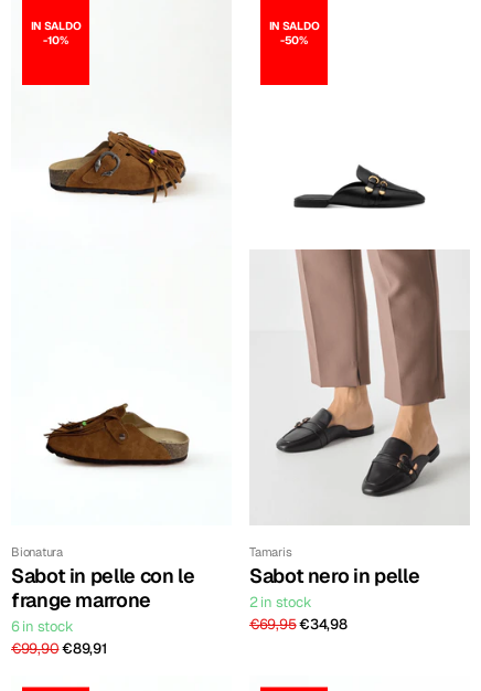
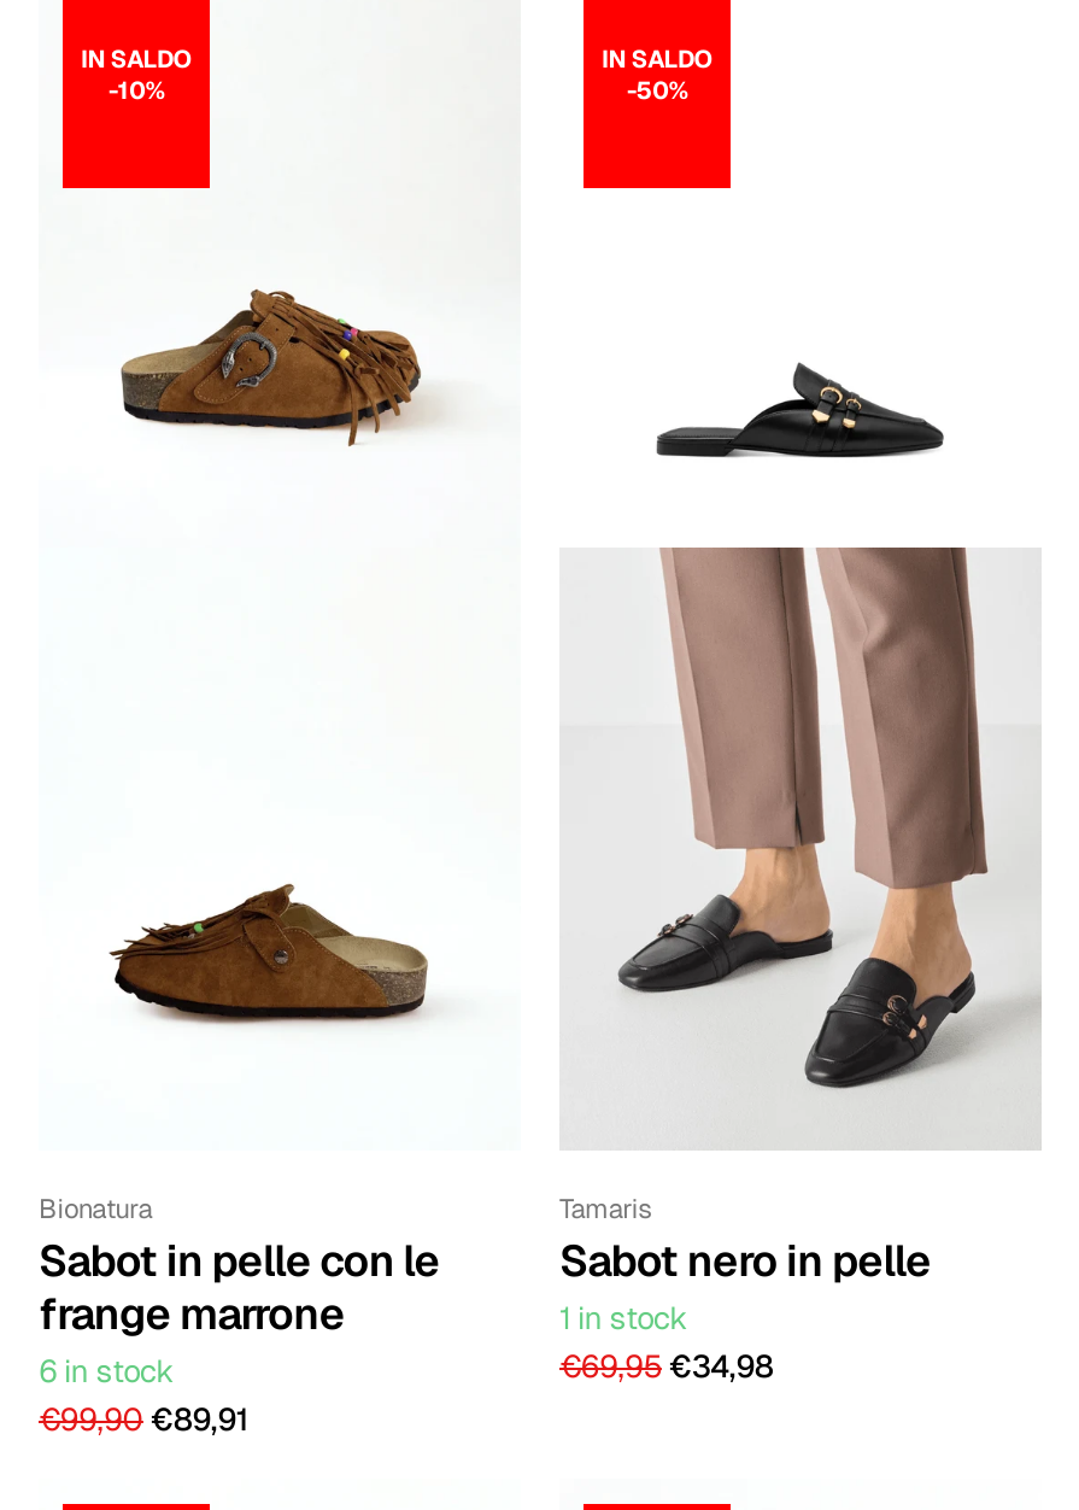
[249,593,312,612] 2 in stock -> [559,1299,688,1340] 1 in stock

